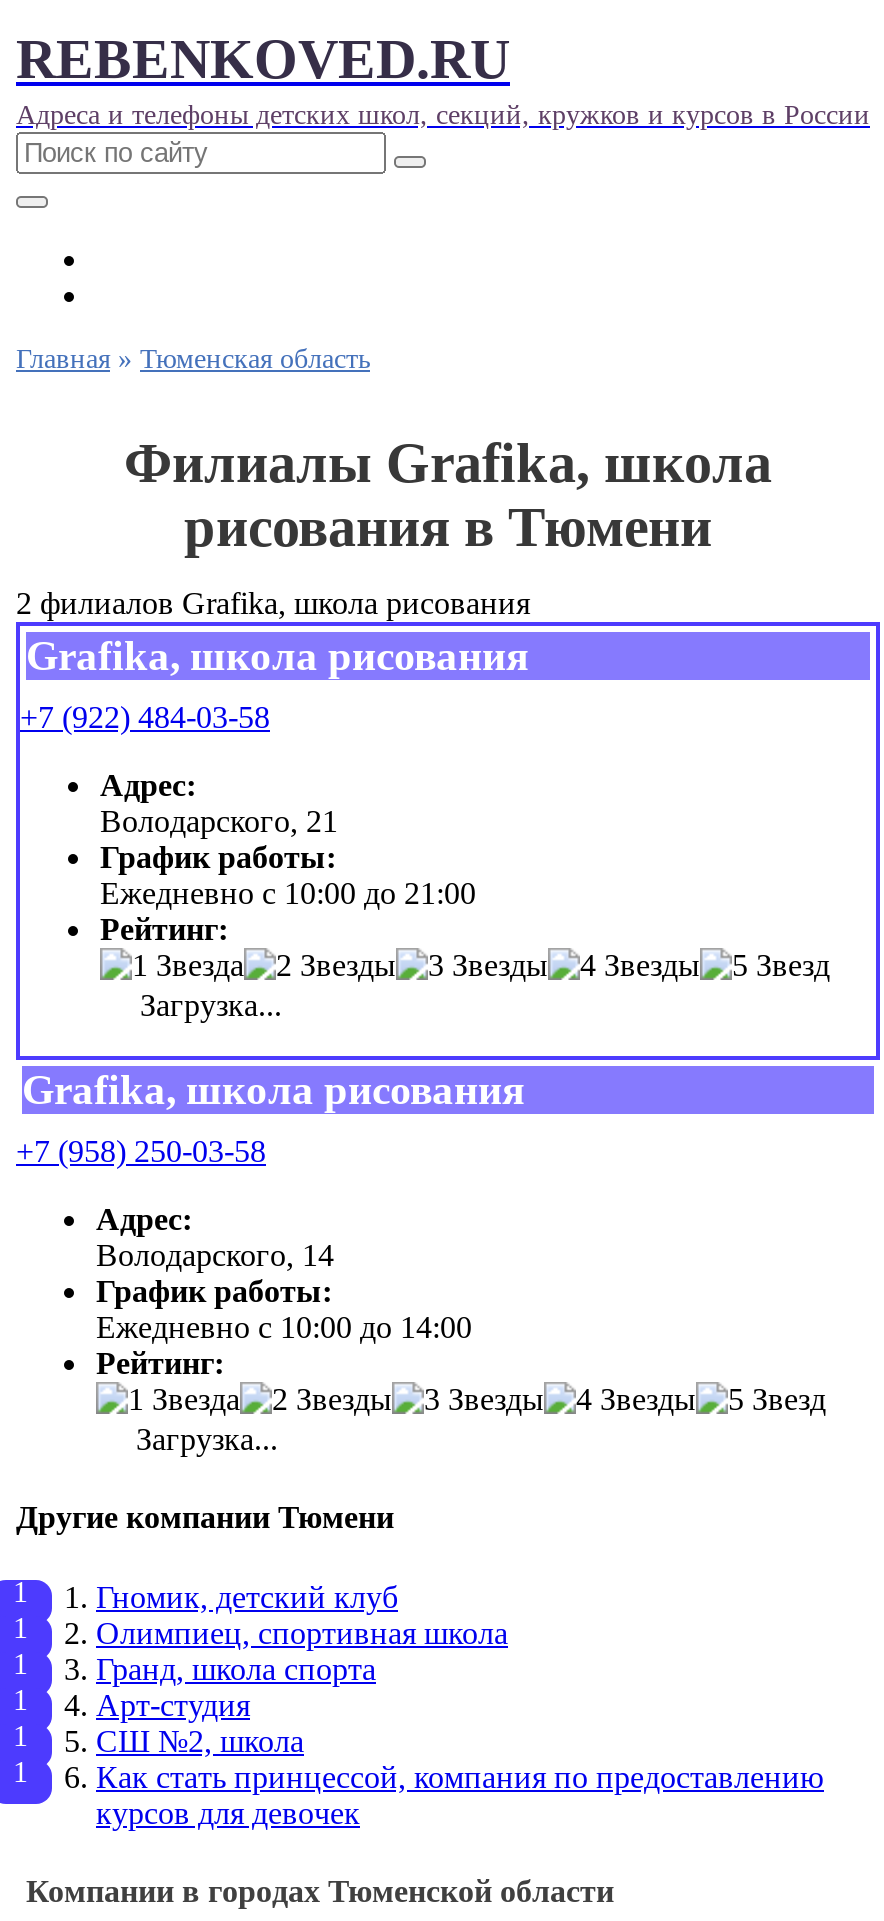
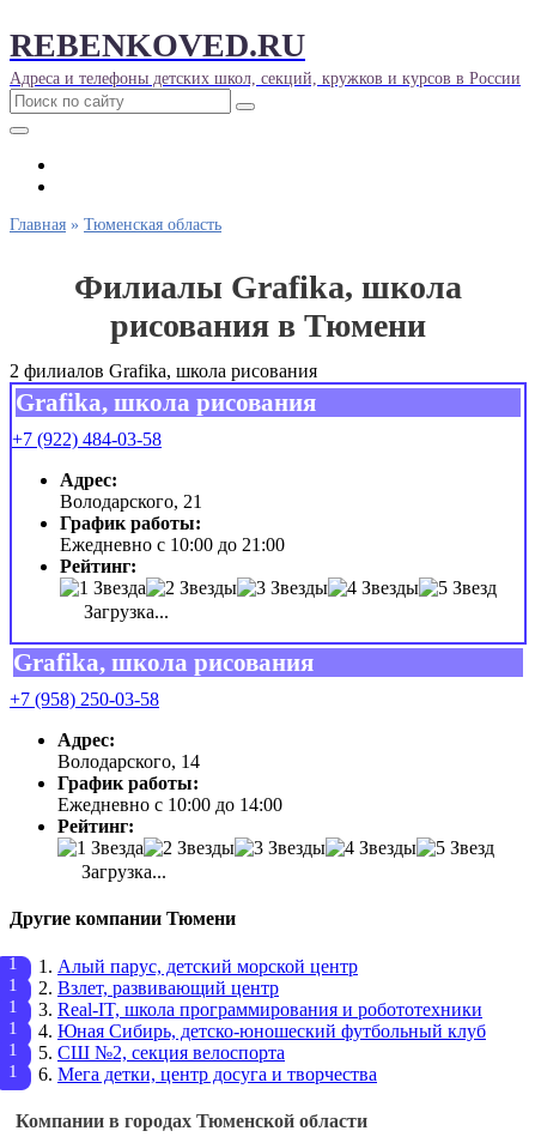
[96,1579,824,1829] Гномик, детский клуб | Олимпиец, спортивная школа | Гранд, школа спорта | Арт-студия | СШ №2, школа | Как стать принцессой, компания по предоставлению | курсов для девочек -> [57,955,486,1084] Алый парус, детский морской центр | Взлет, развивающий центр | Real-IT, школа программирования и робототехники | Юная Сибирь, детско-юношеский футбольный клуб | СШ №2, секция велоспорта | Мега детки, центр досуга и творчества

